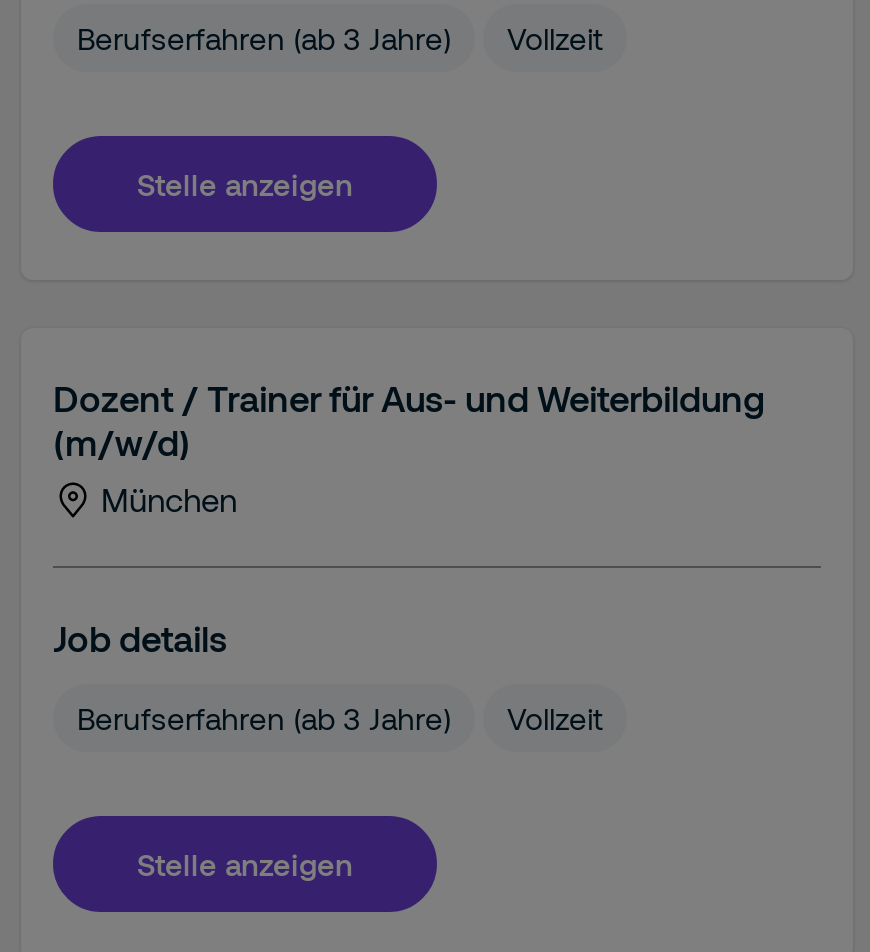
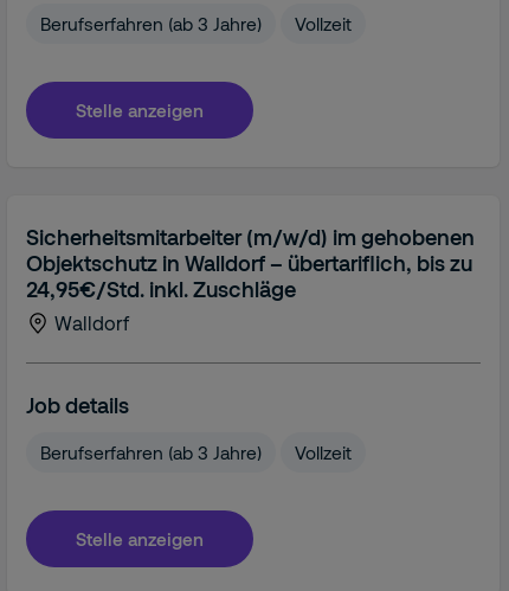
[53,376,765,518] Dozent / Trainer für Aus- und Weiterbildung | (m/w/d) | München -> [26,224,475,334] Sicherheitsmitarbeiter (m/w/d) im gehobenen | Objektschutz in Walldorf – übertariflich, bis zu | 24,95€/Std. inkl. Zuschläge | Walldorf

